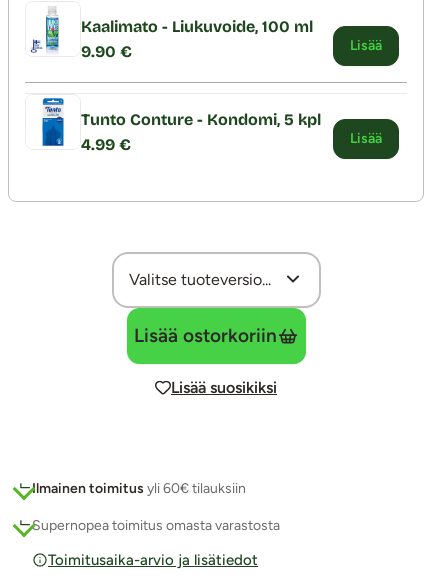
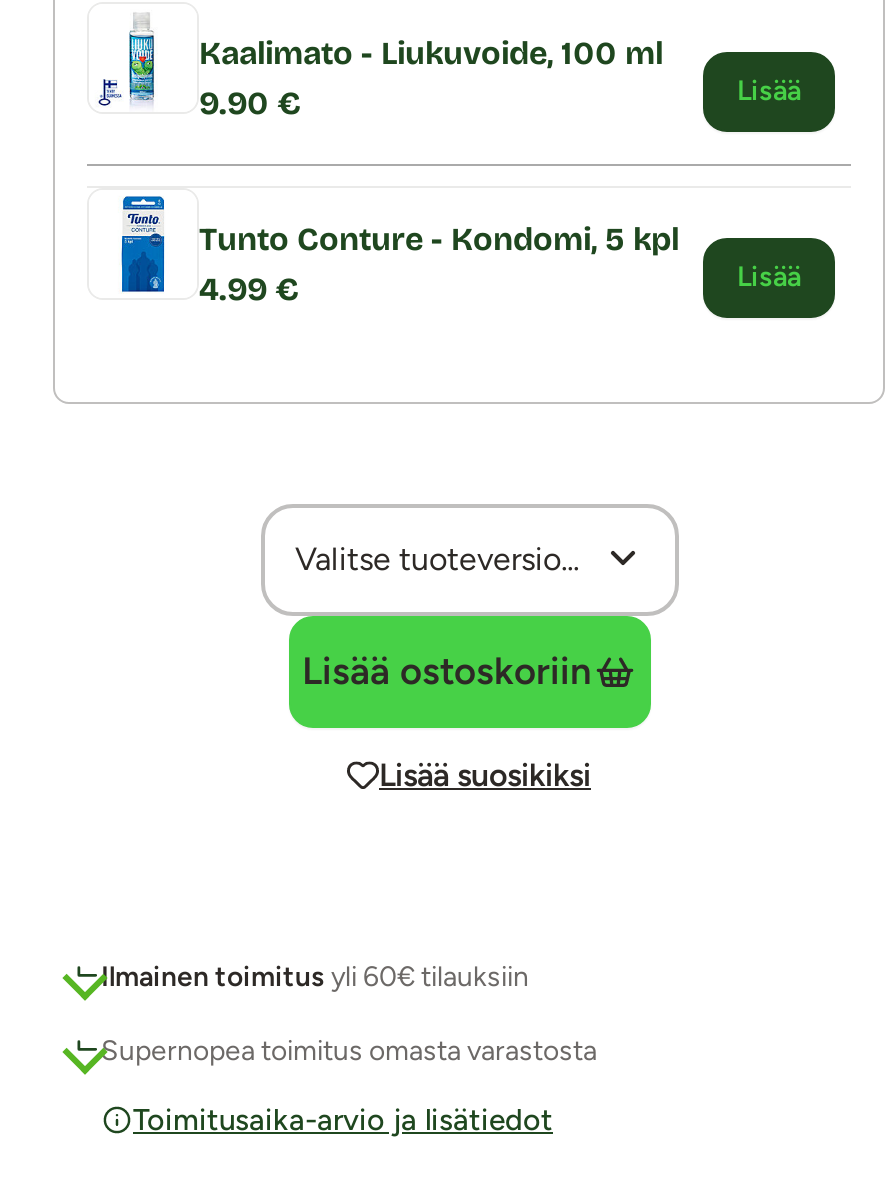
[133,324,276,347] Lisää ostorkoriin -> [302,648,592,694] Lisää ostoskoriin

